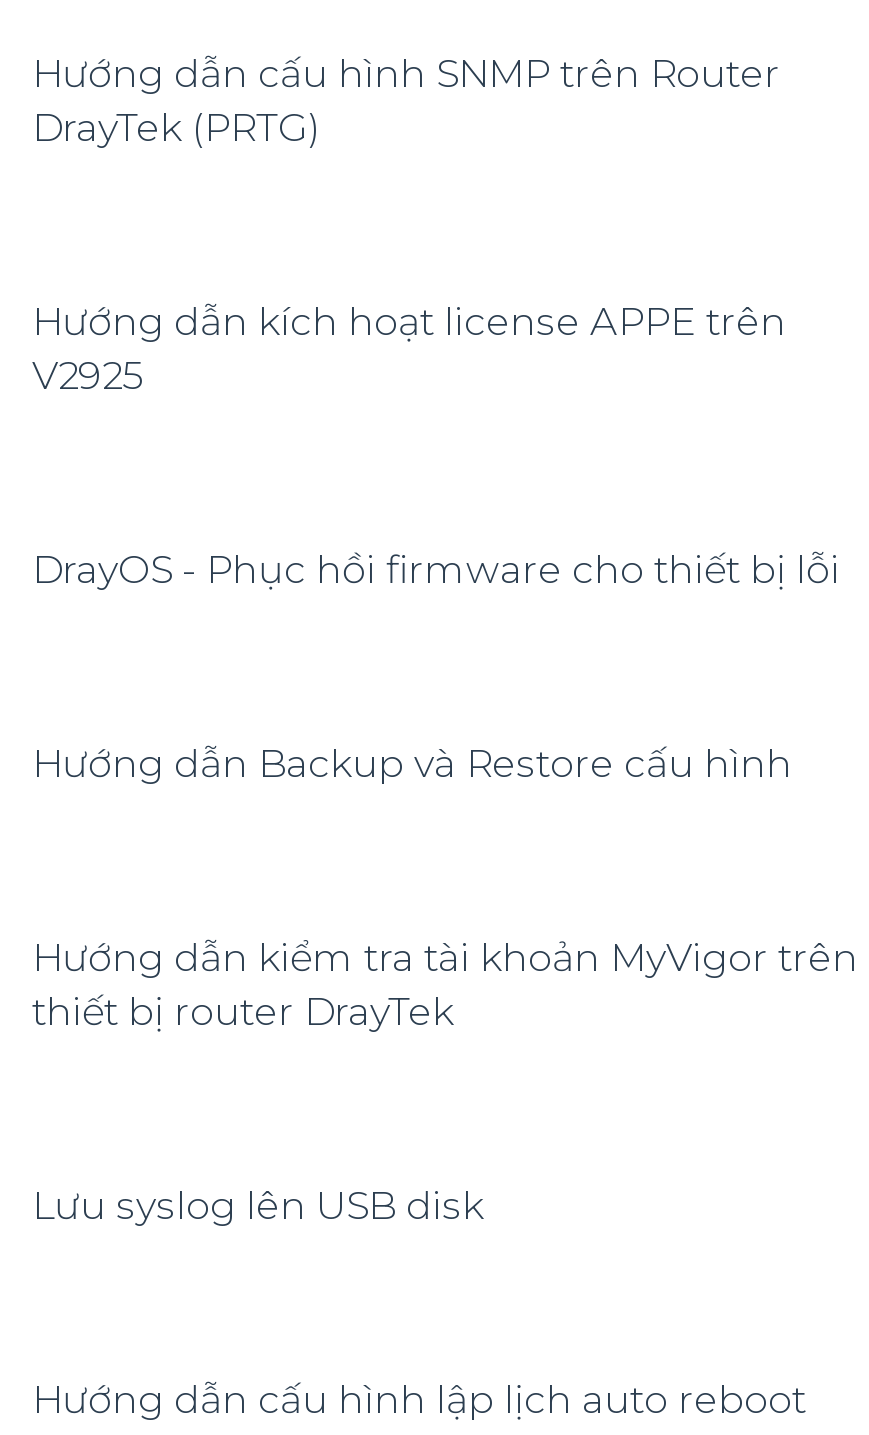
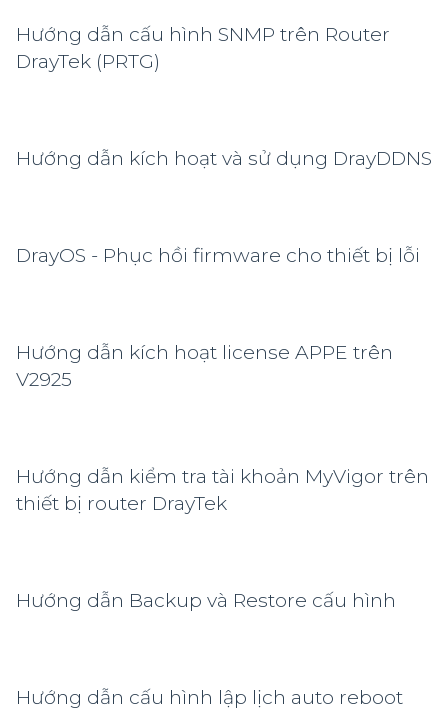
none -> [16,146,432,170] Hướng dẫn kích hoạt và sử dụng DrayDDNS
moved [32,297,786,399] -> [16,340,393,391]: Hướng dẫn kích hoạt license APPE trên | V2925
moved [32,545,840,593] -> [16,243,420,267]: DrayOS - Phục hồi firmware cho thiết bị lỗi
moved [32,739,792,787] -> [16,588,396,612]: Hướng dẫn Backup và Restore cấu hình
[32,1181,484,1229] Lưu syslog lên USB disk -> none

